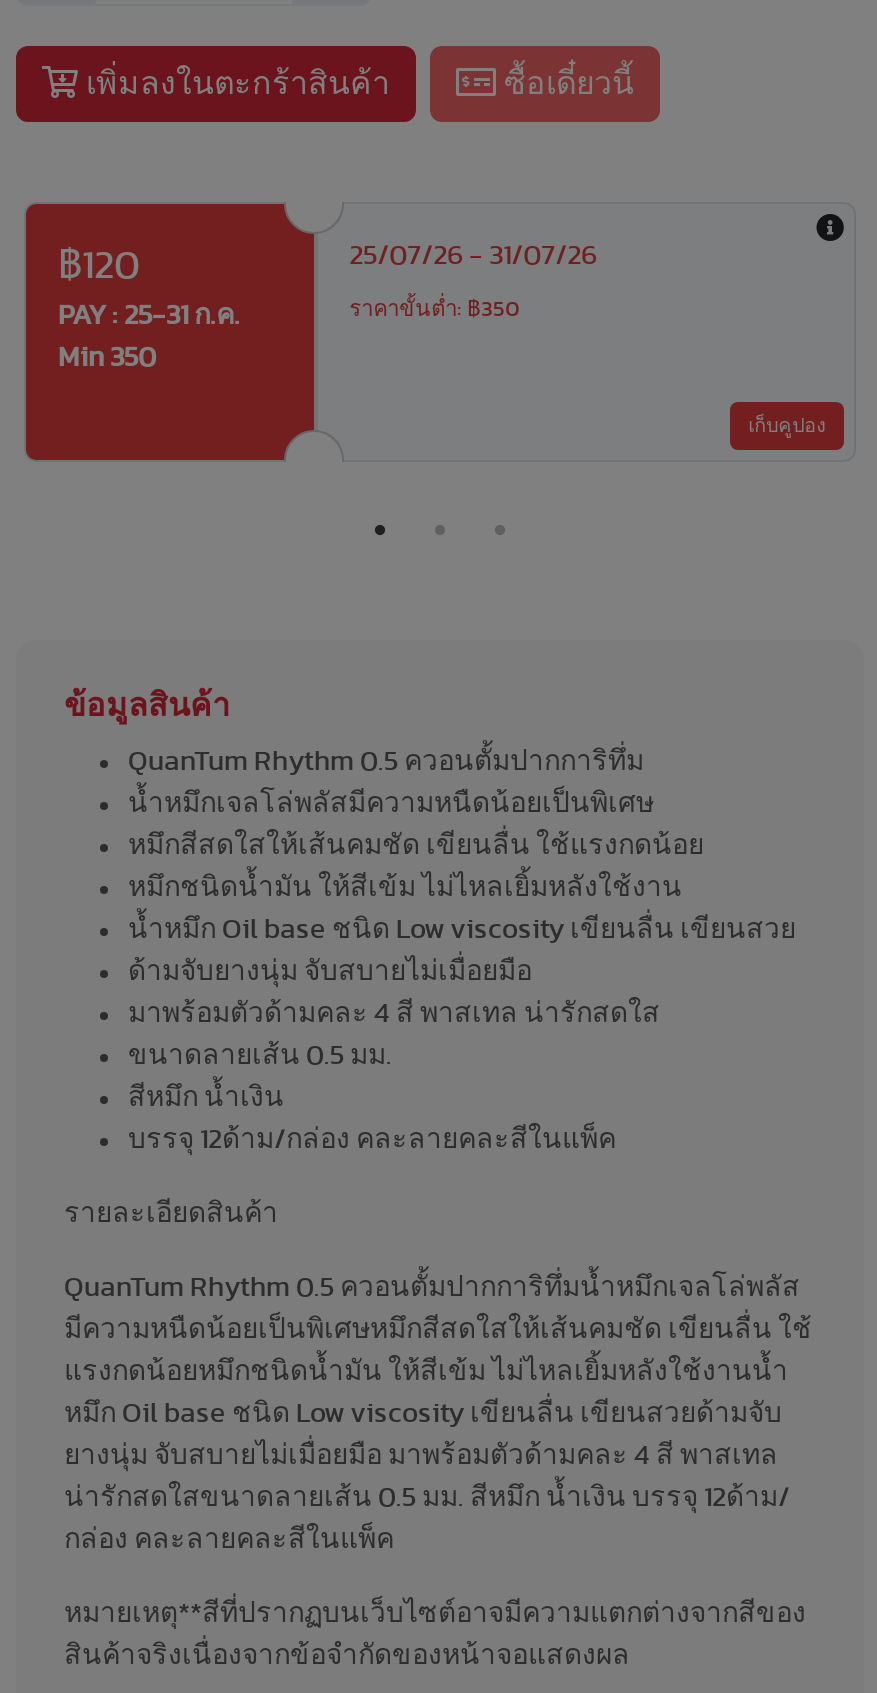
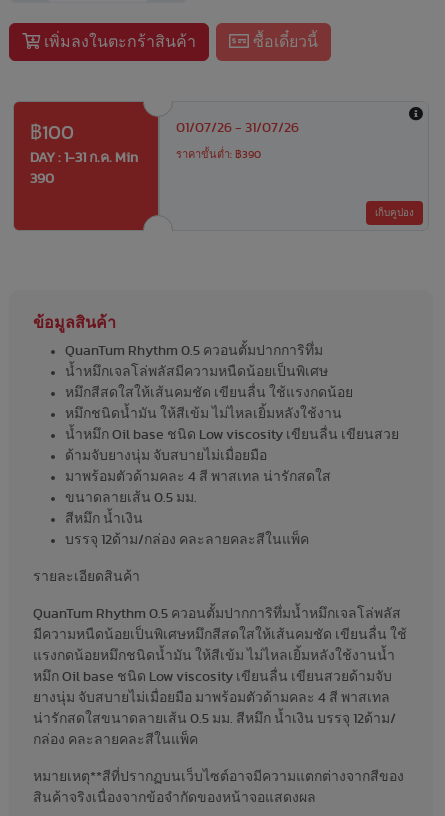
[58,245,240,329] ฿120 | PAY : 25-31 ก.ค. -> [30,123,138,165] ฿100 | DAY : 1-31 ก.ค. Min
[349,241,597,269] 25/07/26 - 31/07/26 -> [176,121,299,135] 01/07/26 - 31/07/26
[349,297,519,319] ราคาขั้นต่ำ: ฿350 -> [176,149,261,160] ราคาขั้นต่ำ: ฿390
[58,343,156,371] Min 350 -> [30,172,54,186] 390

